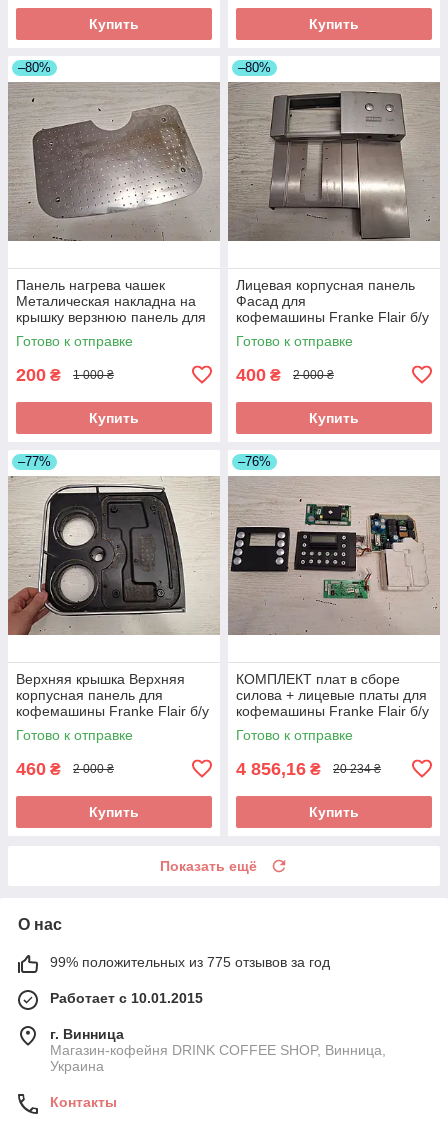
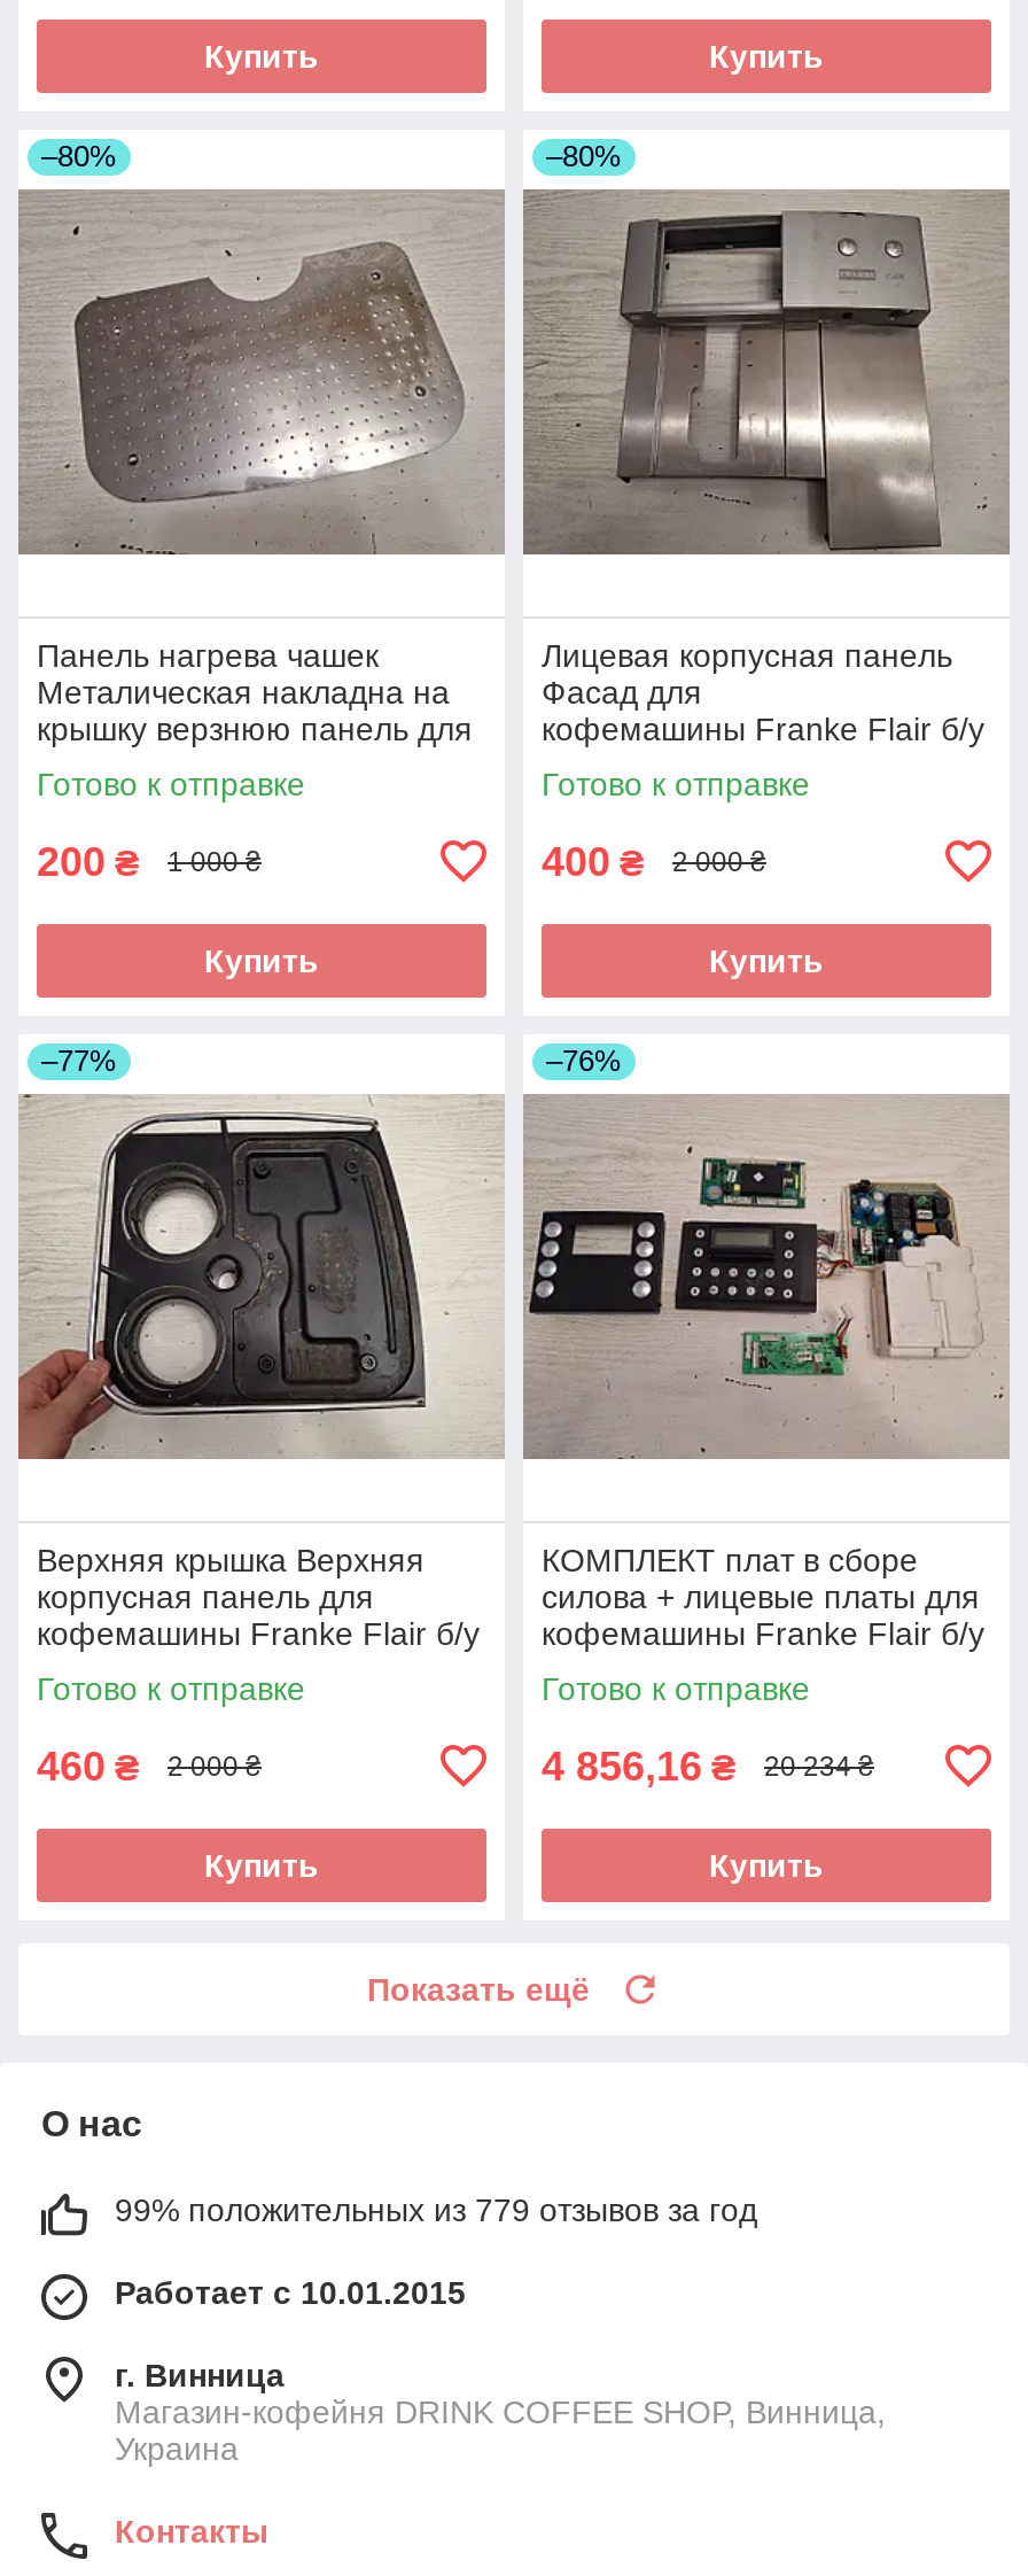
[50,954,330,970] 99% положительных из 775 отзывов за год -> [115,2191,757,2228] 99% положительных из 779 отзывов за год

